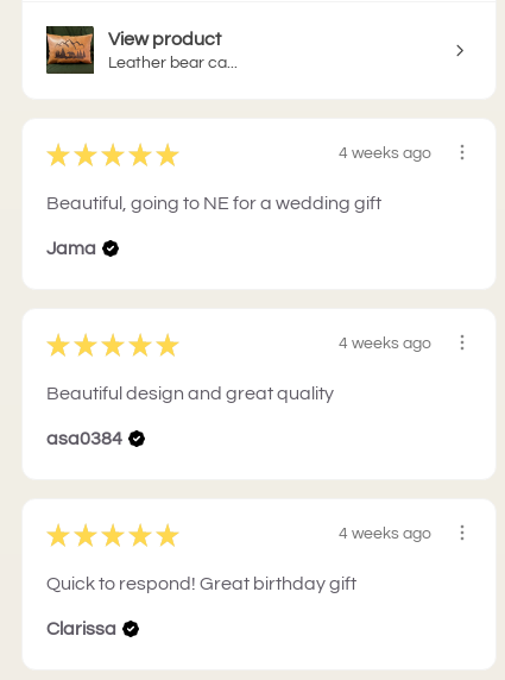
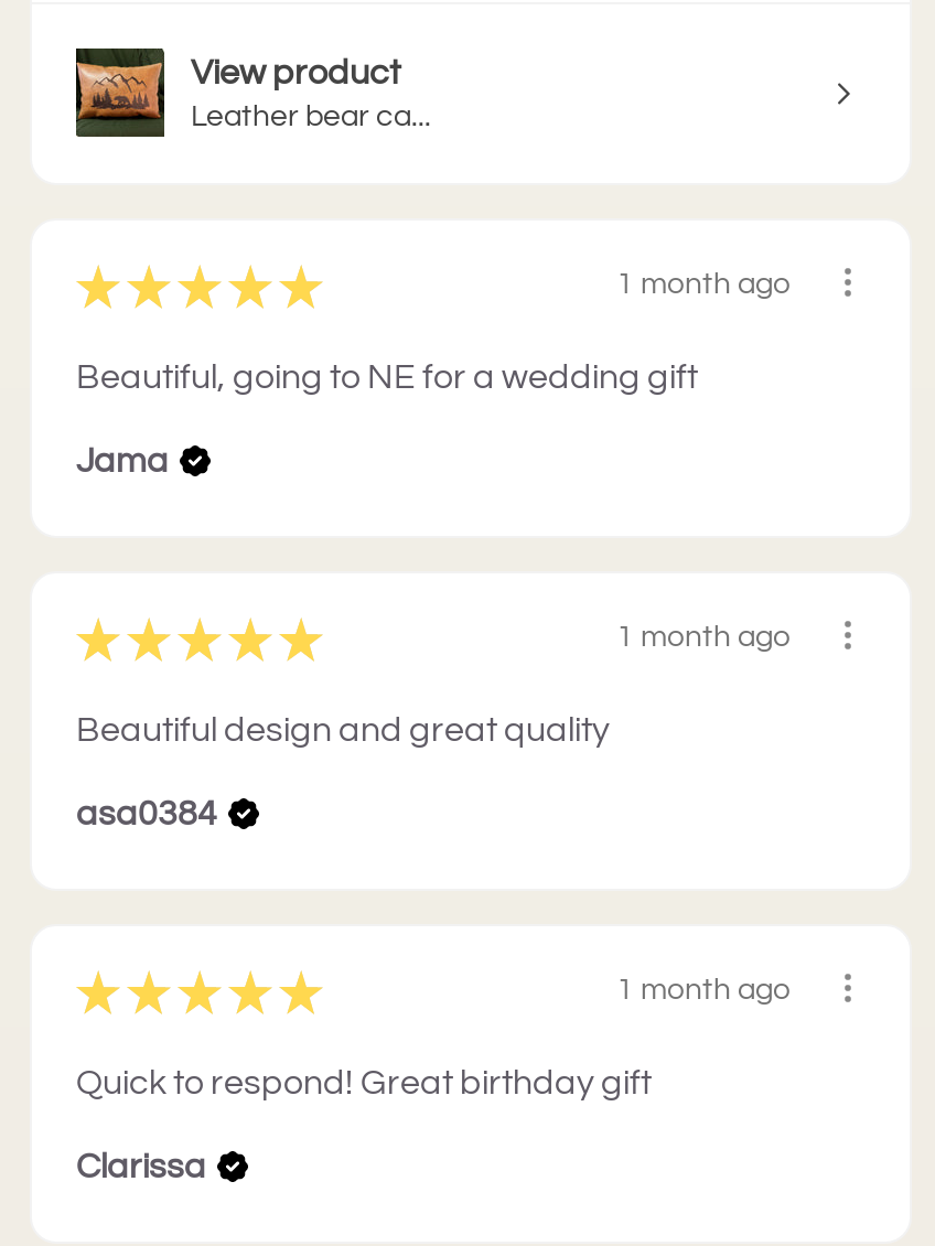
[339,145,431,162] 4 weeks ago -> [616,269,791,300] 1 month ago
[339,335,431,352] 4 weeks ago -> [616,622,791,653] 1 month ago
[339,525,431,542] 4 weeks ago -> [616,975,791,1006] 1 month ago

